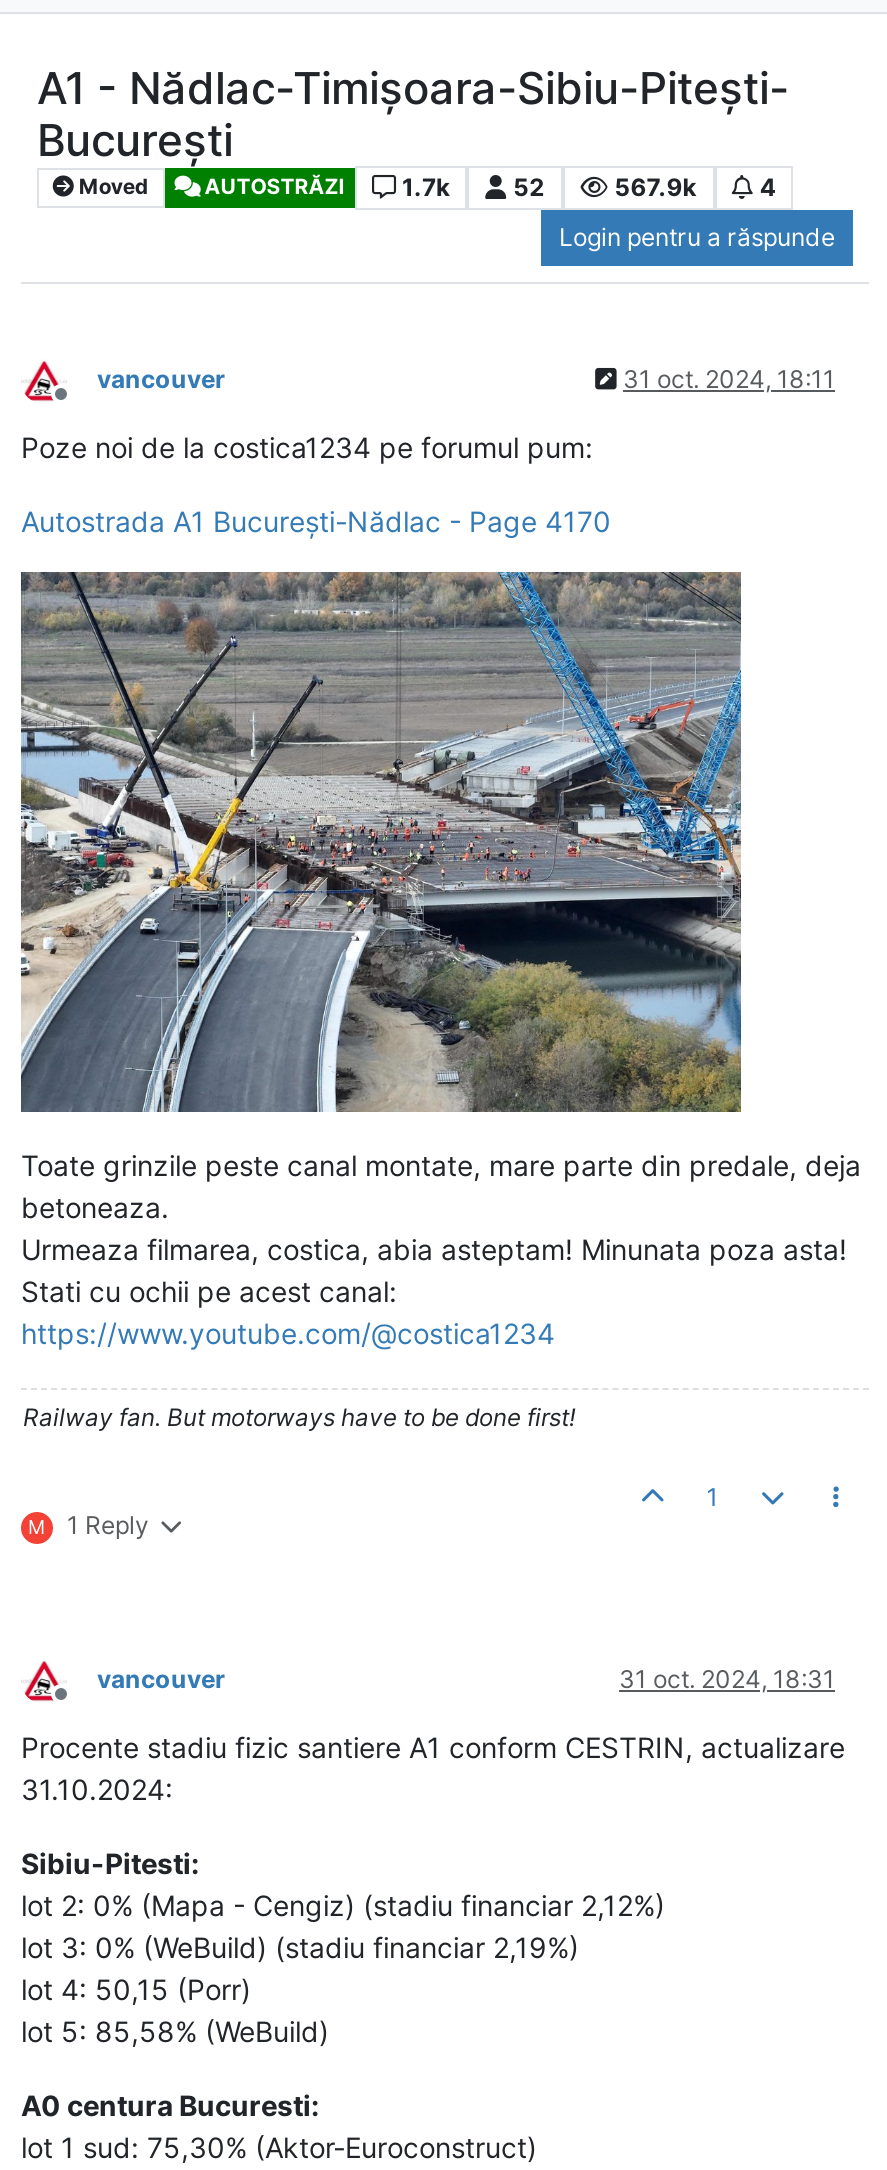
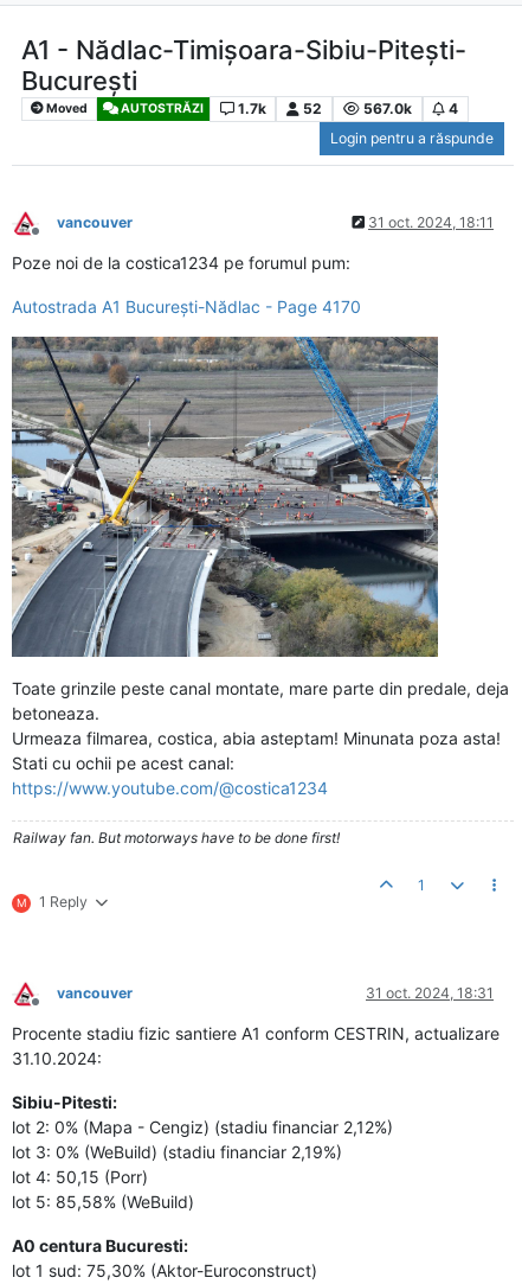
[614,172,696,202] 567.9k -> [363,99,412,117] 567.0k

